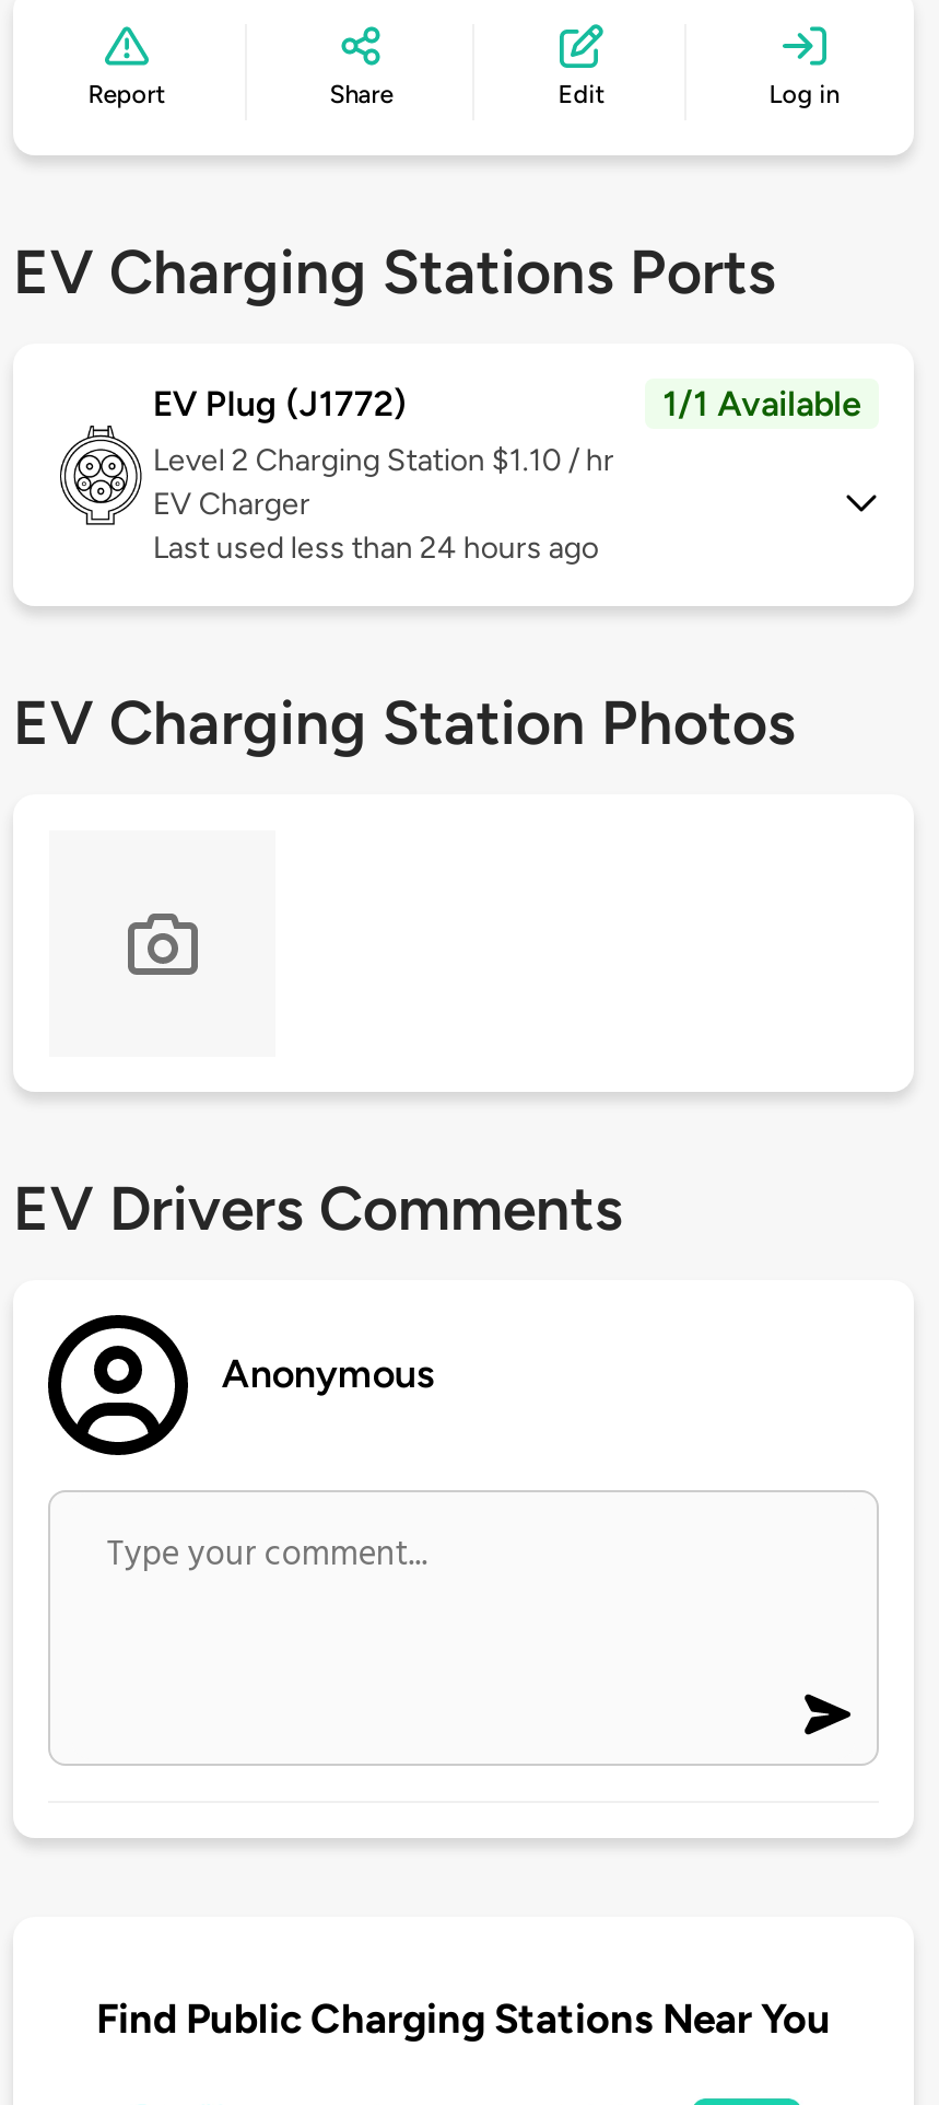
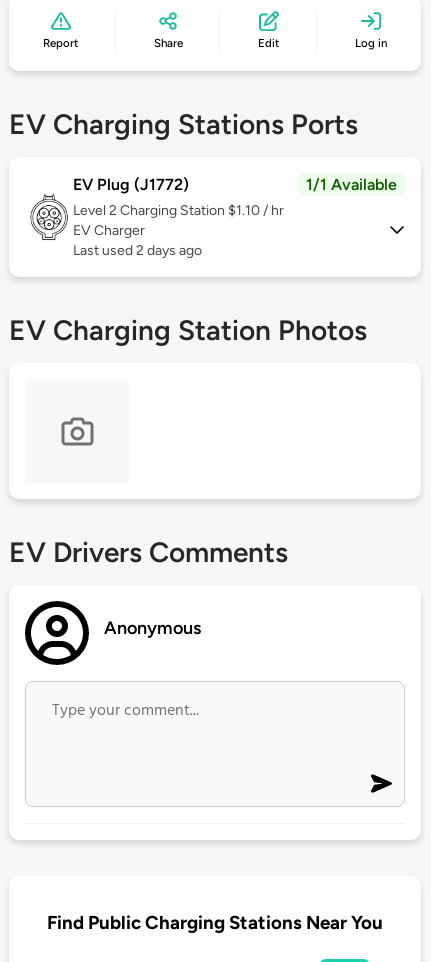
[153,530,599,567] Last used less than 24 hours ago -> [73,242,202,259] Last used 2 days ago

